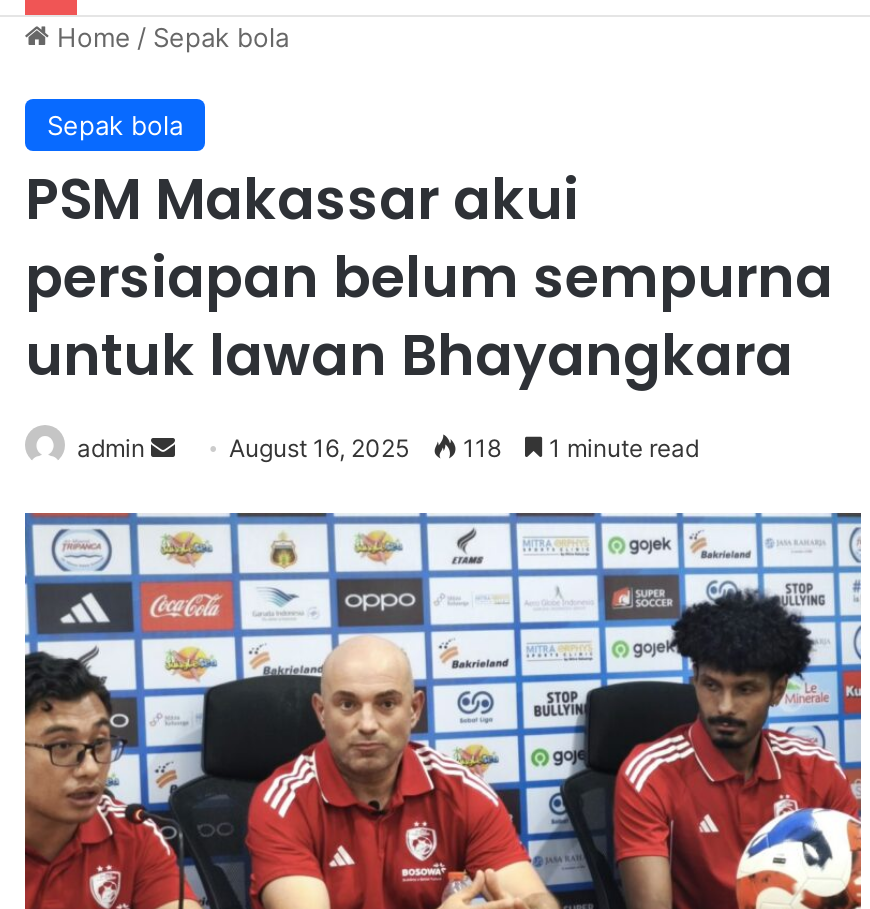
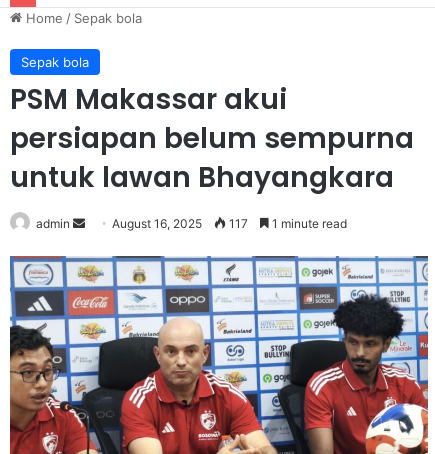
[457,433,501,463] 118 -> [226,216,248,231] 117

